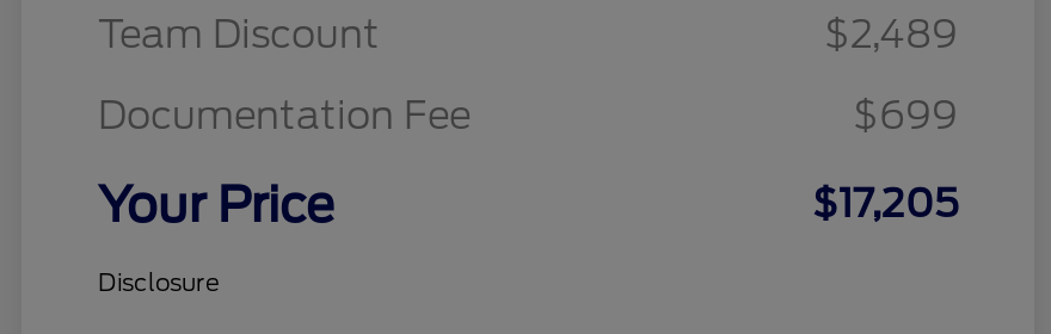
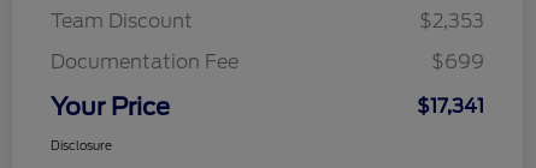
[824,11,958,57] $2,489 -> [419,9,484,32] $2,353
[812,181,958,226] $17,205 -> [417,95,484,117] $17,341

